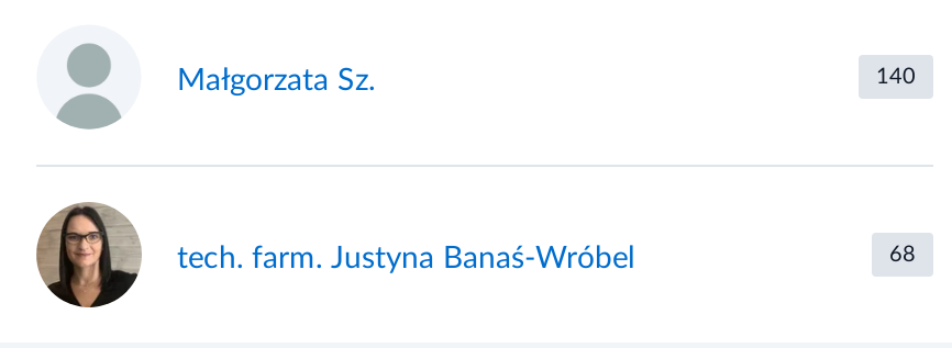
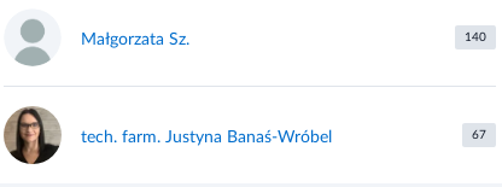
[889,244,916,266] 68 -> [472,129,486,141] 67

